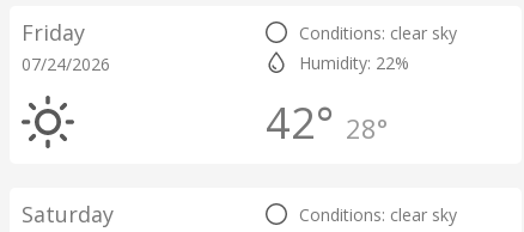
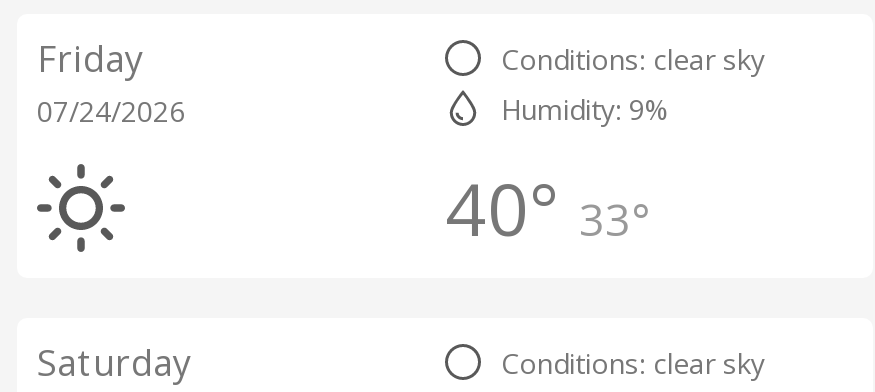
[299,51,409,74] Humidity: 22% -> [501,90,669,128] Humidity: 9%
[266,93,388,152] 42° 28° -> [445,160,649,258] 40° 33°

